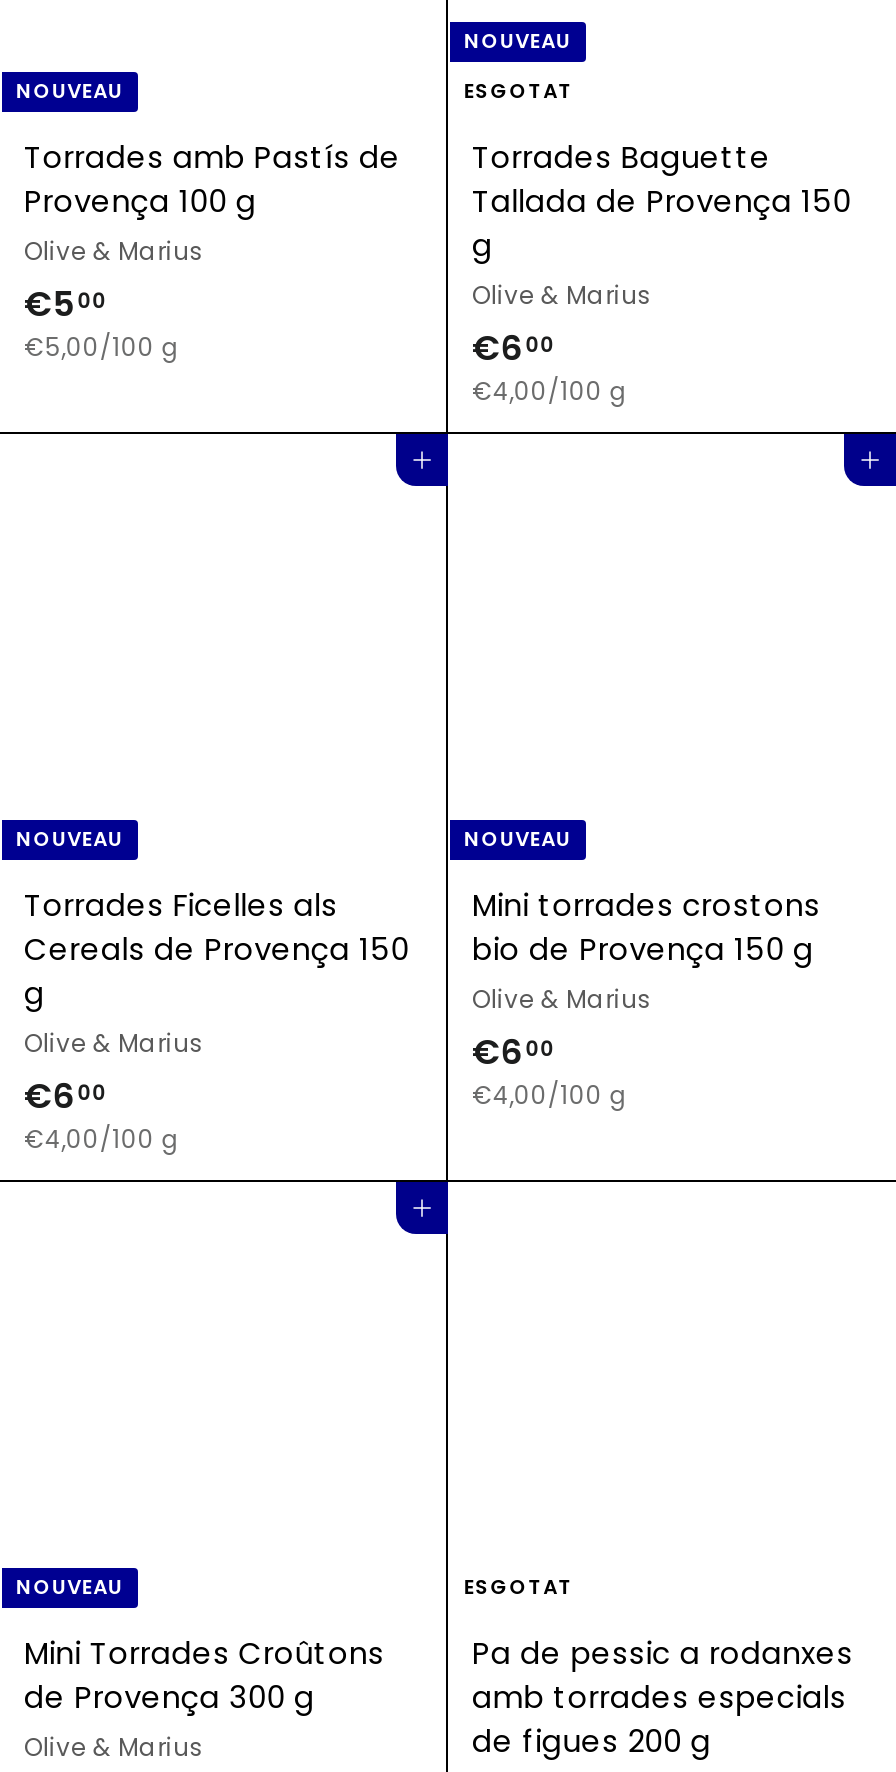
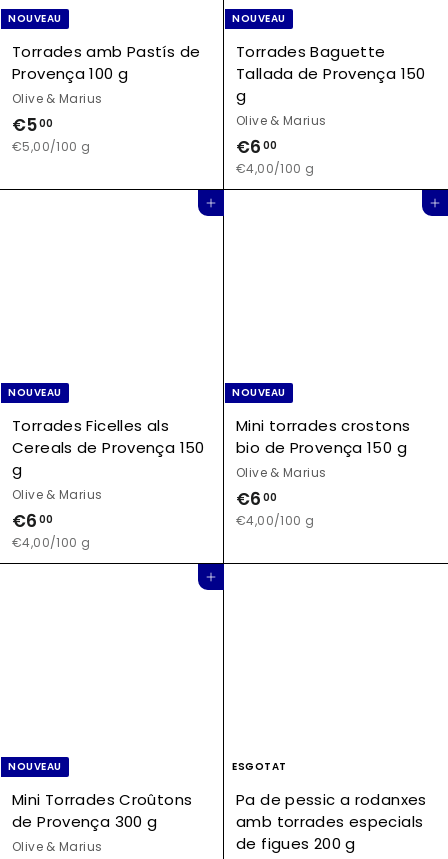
[464,77,573,107] ESGOTAT -> none

